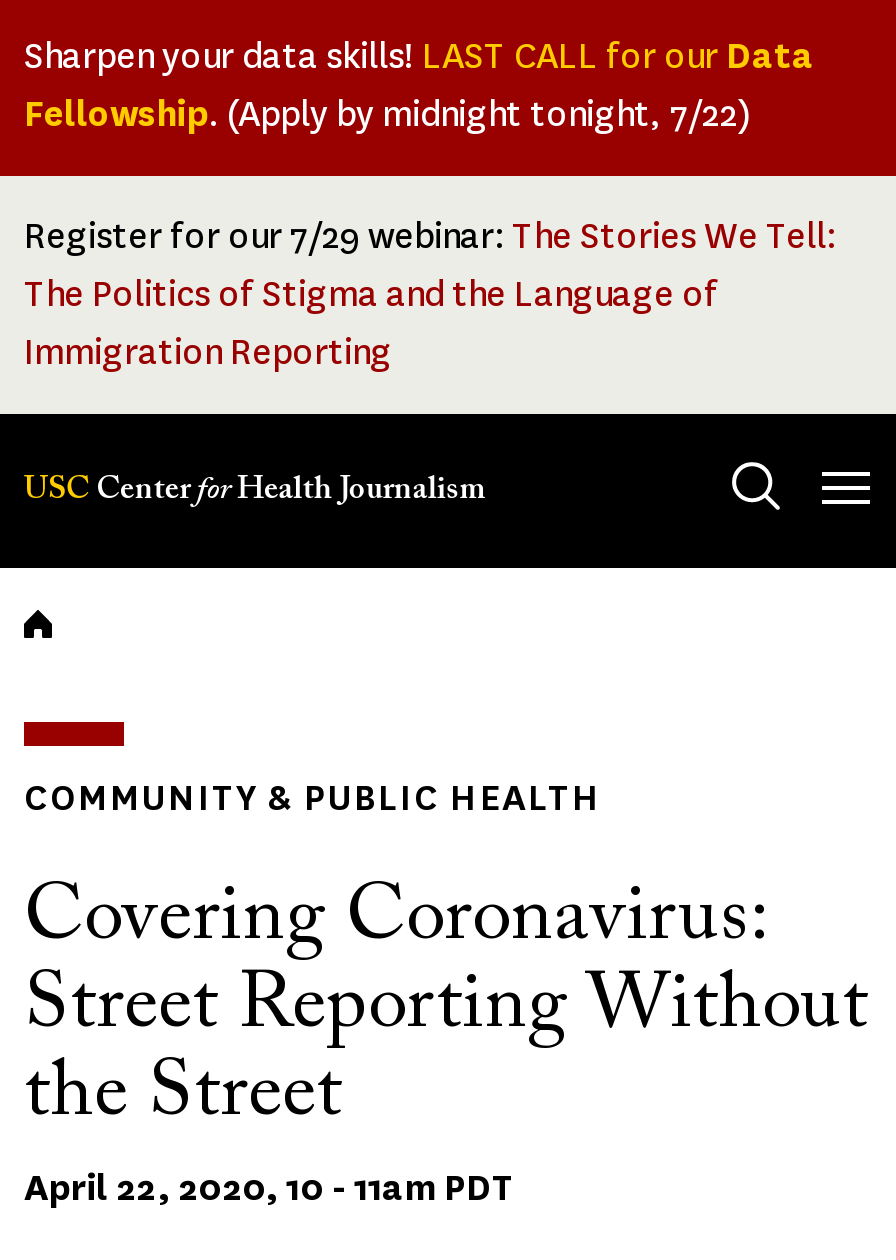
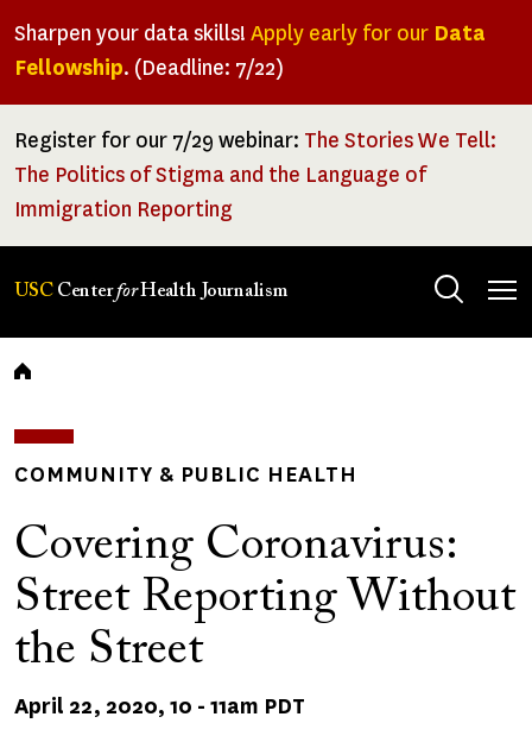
[24,32,814,138] Sharpen your data skills! LAST CALL for our Data | Fellowship. (Apply by midnight tonight, 7/22) -> [14,19,486,82] Sharpen your data skills! Apply early for our Data | Fellowship. (Deadline: 7/22)

